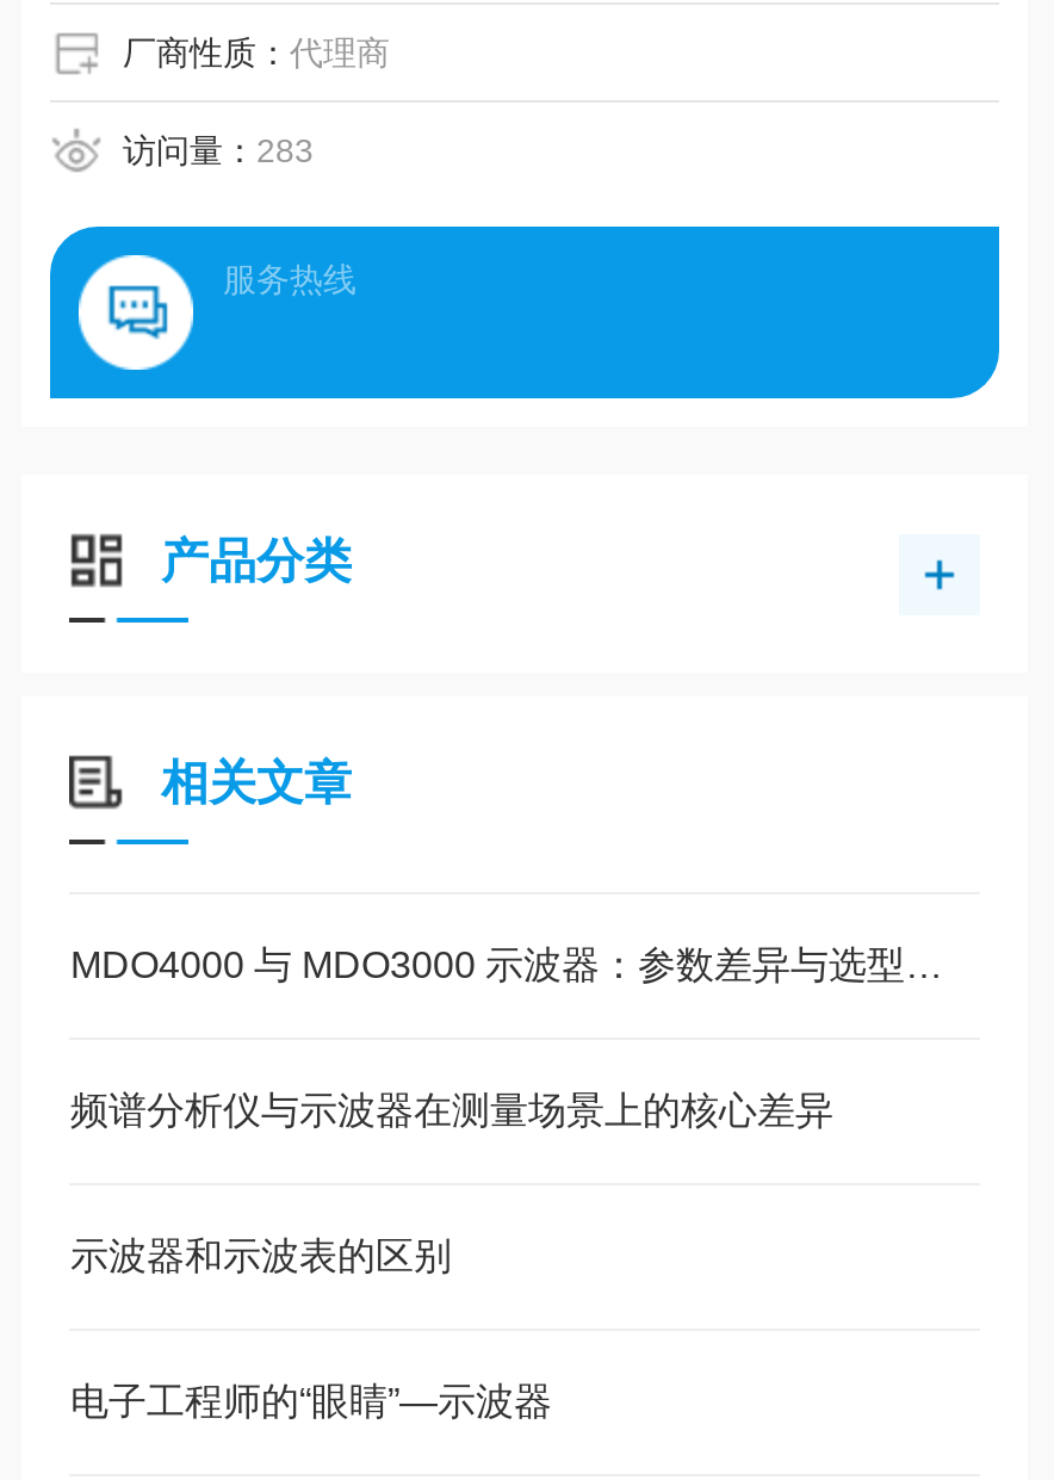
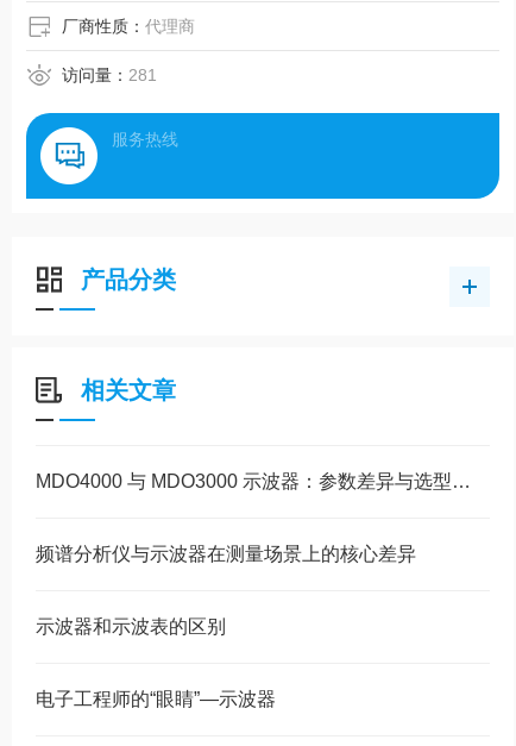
[123,131,313,169] 访问量：283 -> [62,65,157,84] 访问量：281

